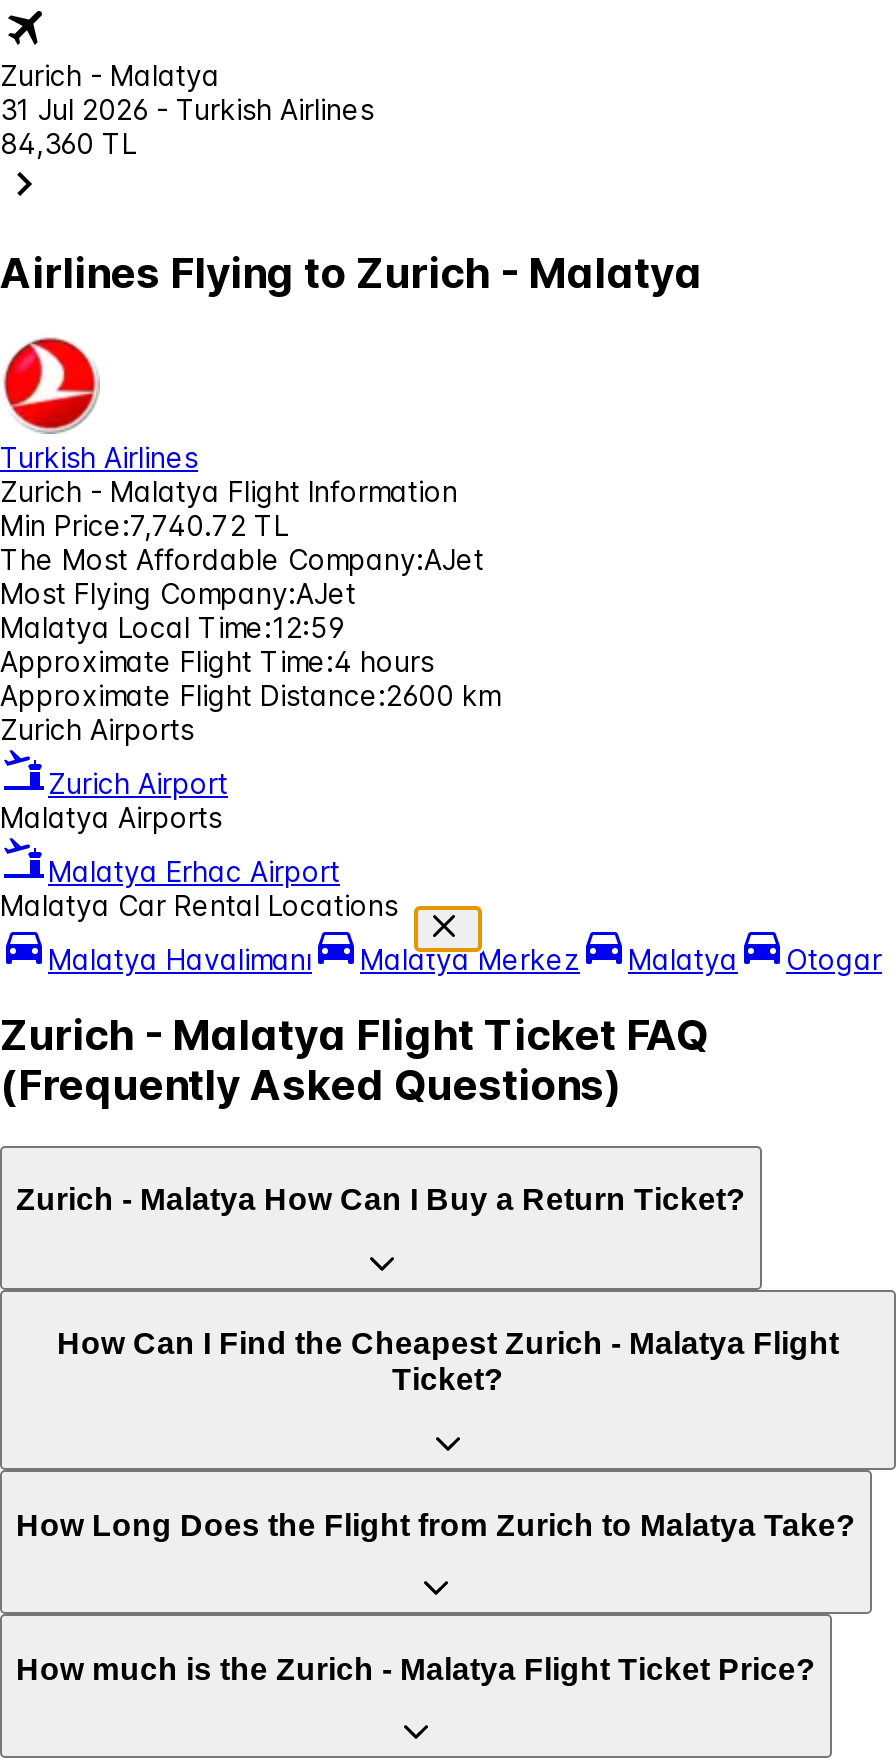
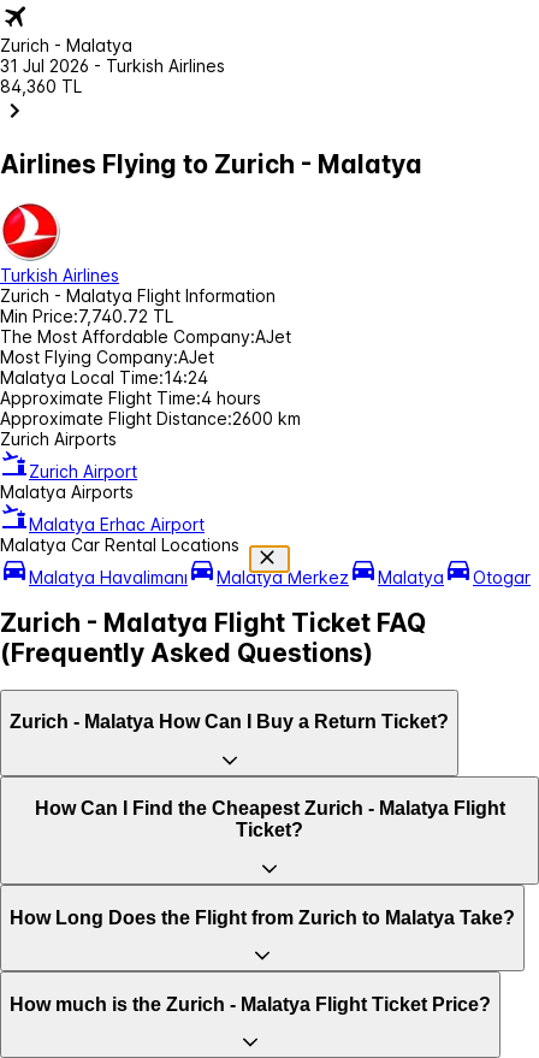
[0,610,344,644] Malatya Local Time: 12:59 -> [0,367,208,387] Malatya Local Time: 14:24

